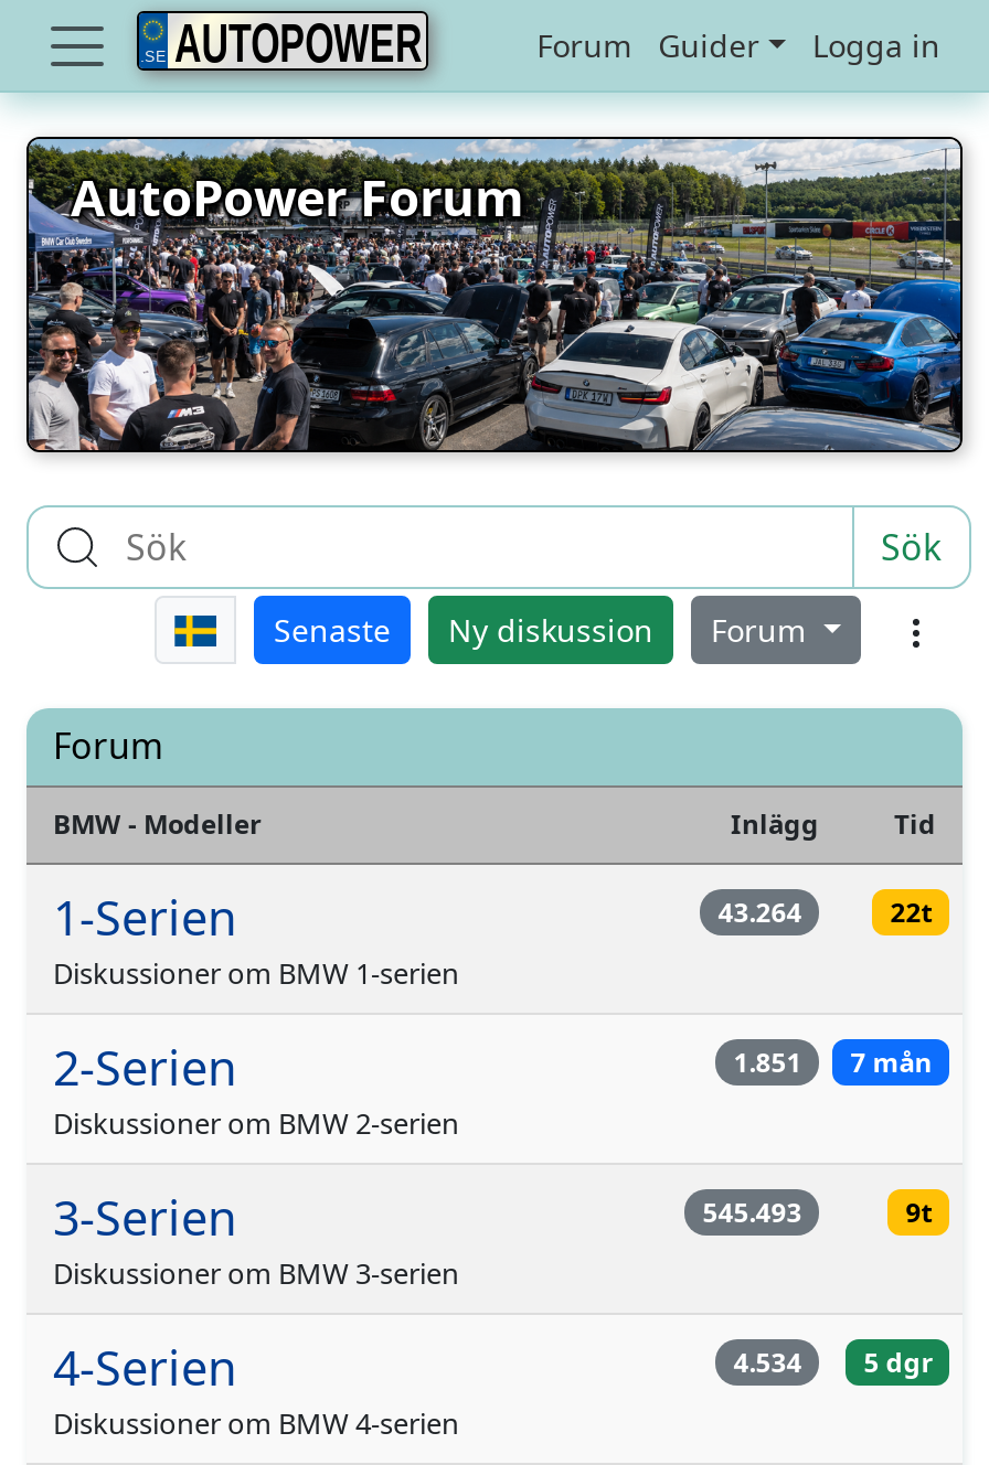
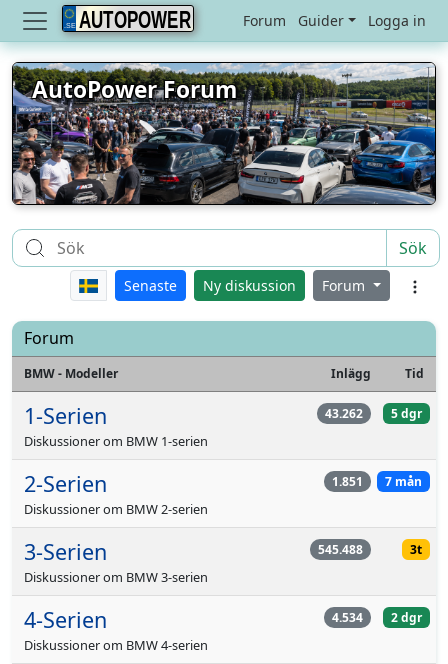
[718,893,932,930] 43.264 | 22t -> [325,405,422,422] 43.262 | 5 dgr
[702,1193,932,1230] 545.493 | 9t -> [318,541,422,558] 545.488 | 3t
[733,1343,932,1380] 4.534 5 dgr -> [332,609,422,626] 4.534 2 dgr

